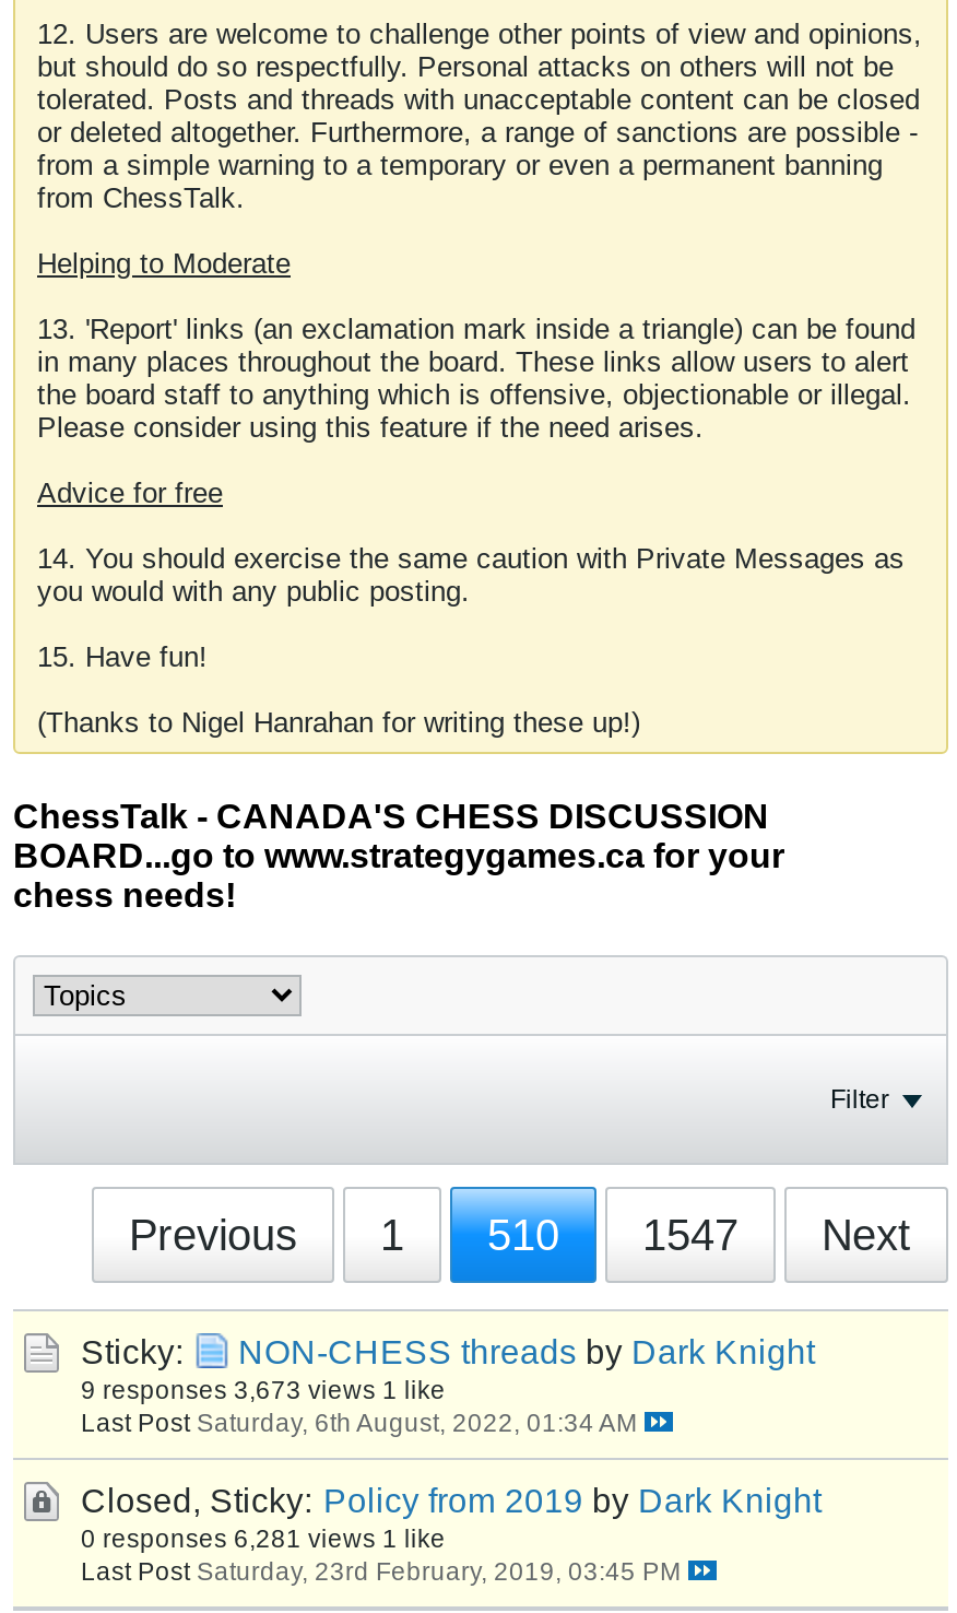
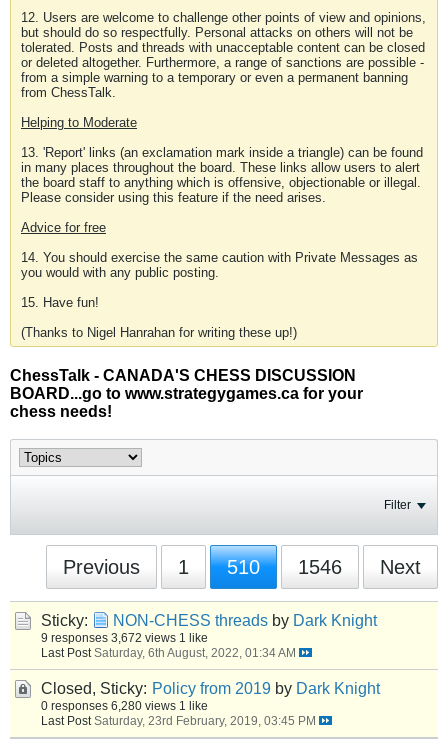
[129,1211,911,1259] Previous 1 510 1547 Next -> [63,556,421,578] Previous 1 510 1546 Next
[81,1375,446,1403] 9 responses 3,673 views 1 like -> [41,631,208,644] 9 responses 3,672 views 1 like
[81,1523,446,1552] 0 responses 6,281 views 1 like -> [41,699,208,712] 0 responses 6,280 views 1 like

